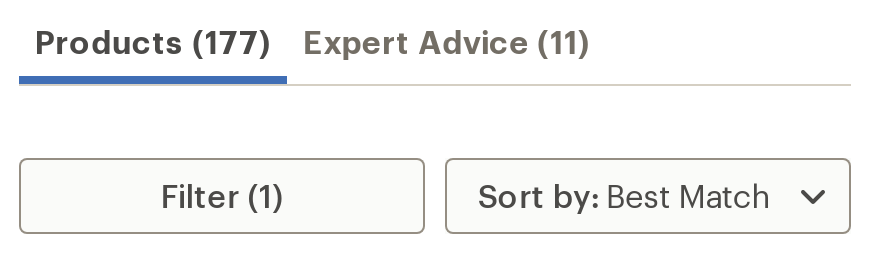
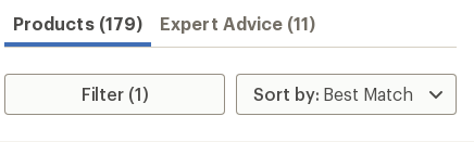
[35,22,590,60] Products (177) Expert Advice (11) -> [13,13,316,33] Products (179) Expert Advice (11)

